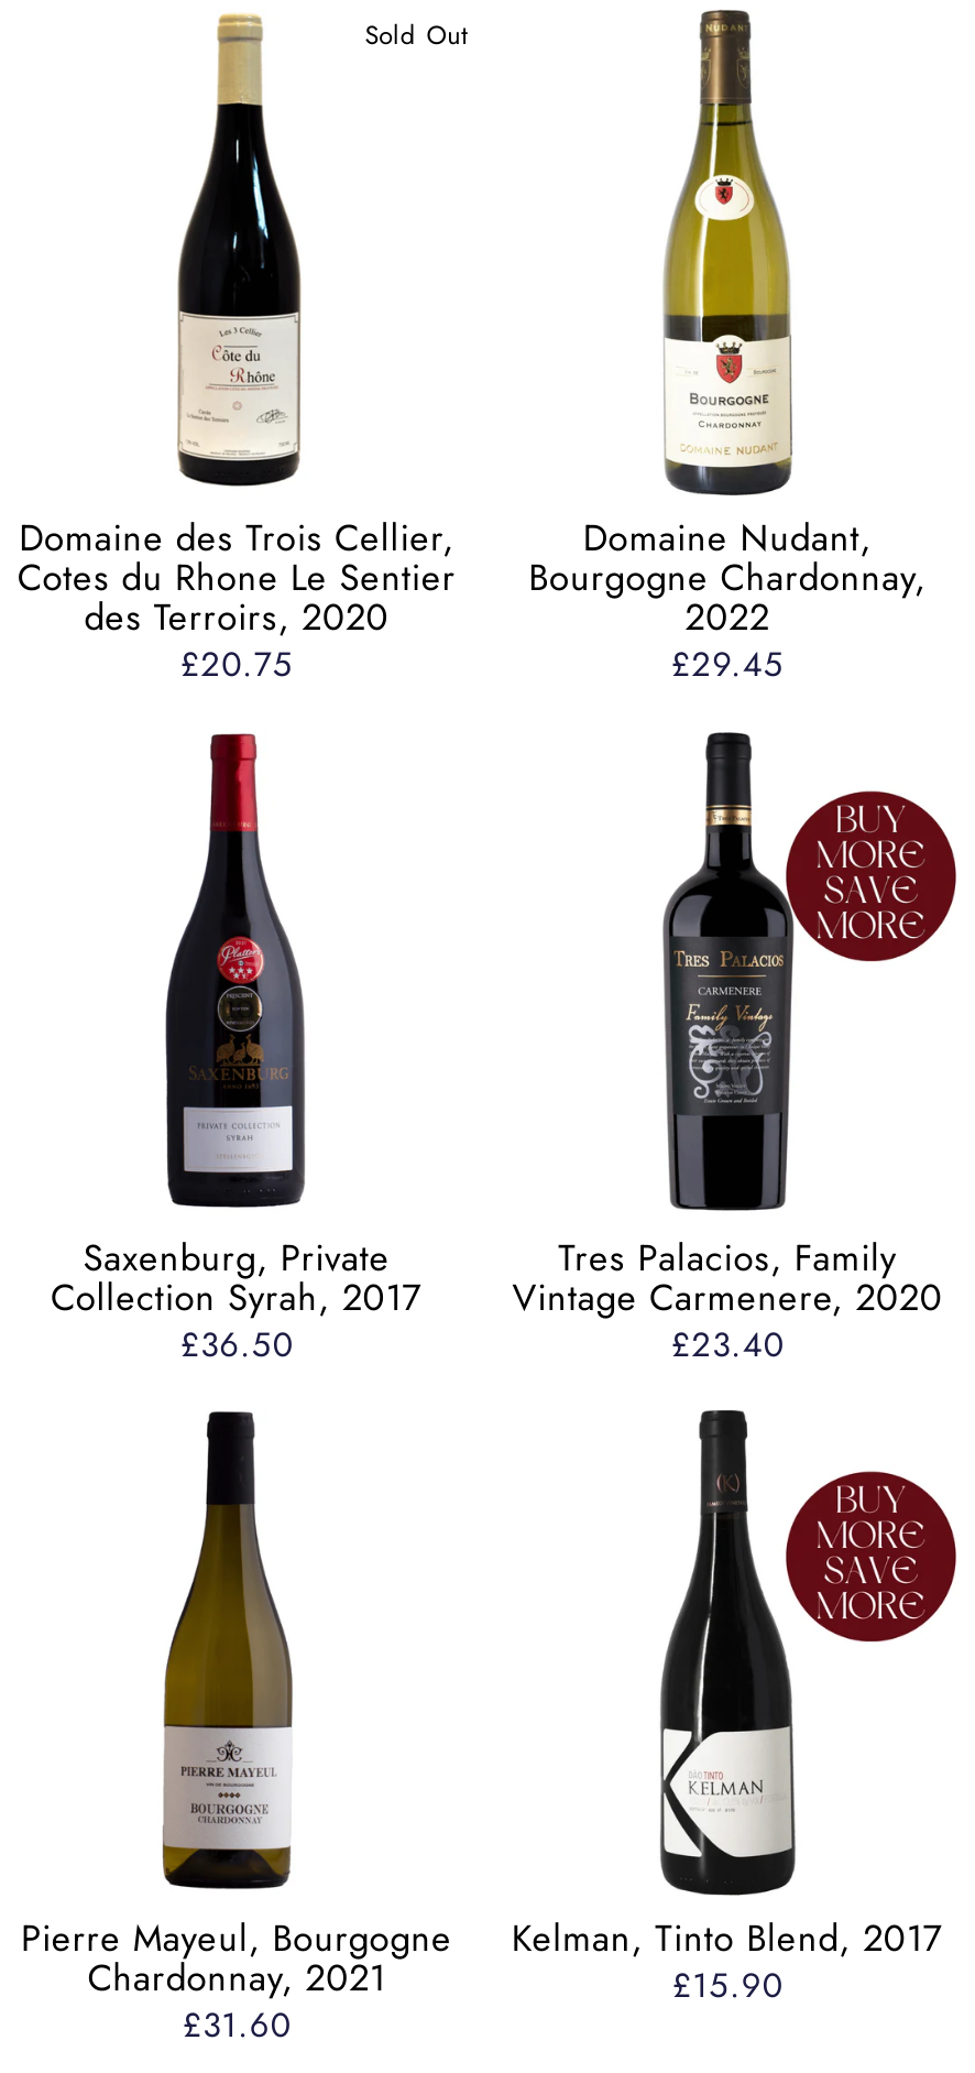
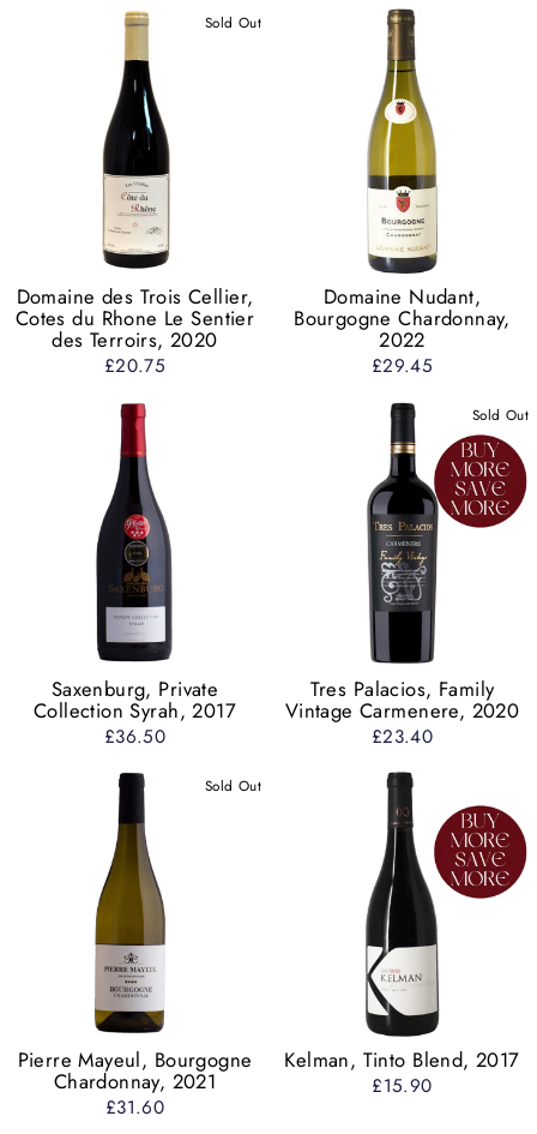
none -> [472,404,529,424] Sold Out
none -> [205,775,261,795] Sold Out

